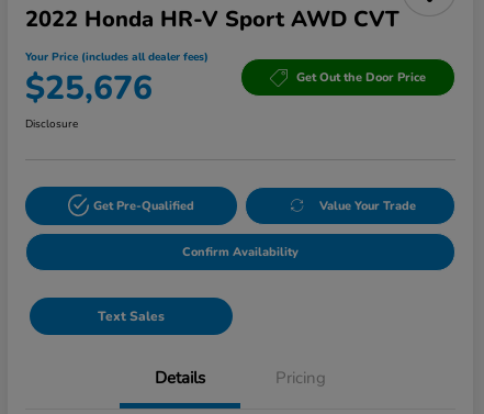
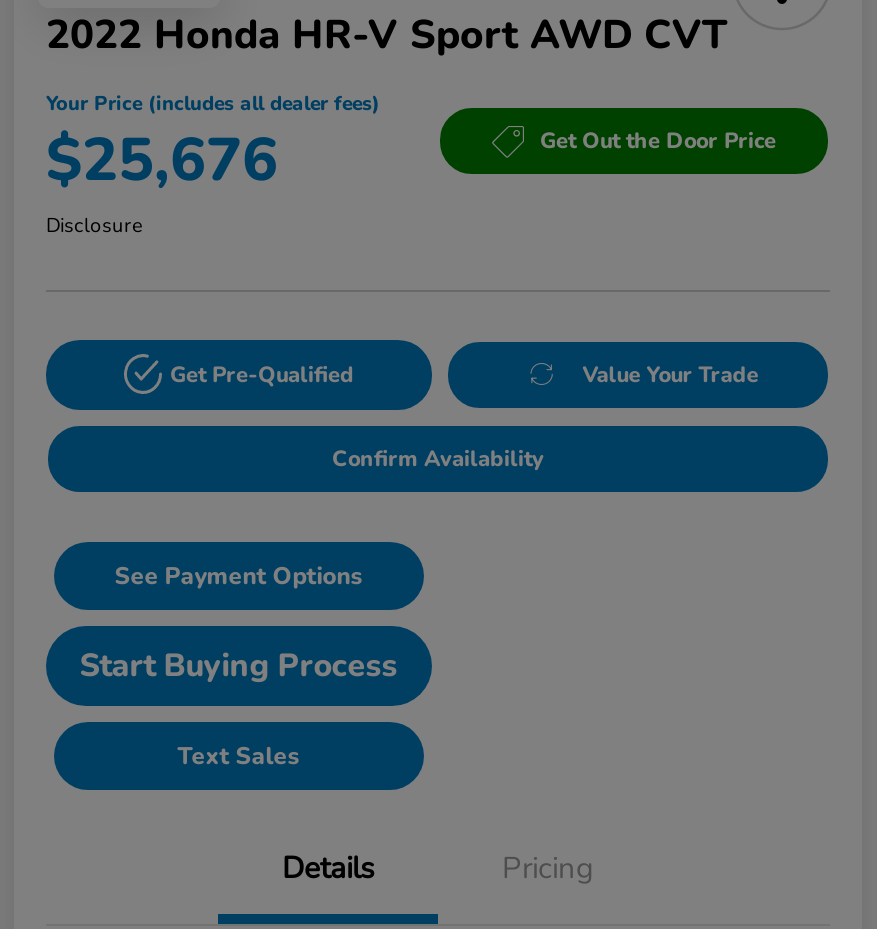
none -> [80,559,398,687] See Payment Options | Start Buying Process

